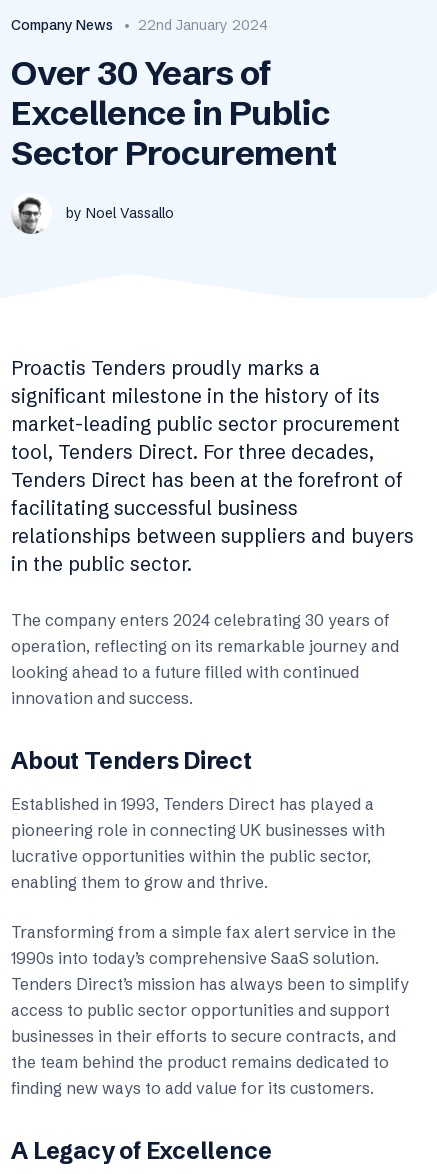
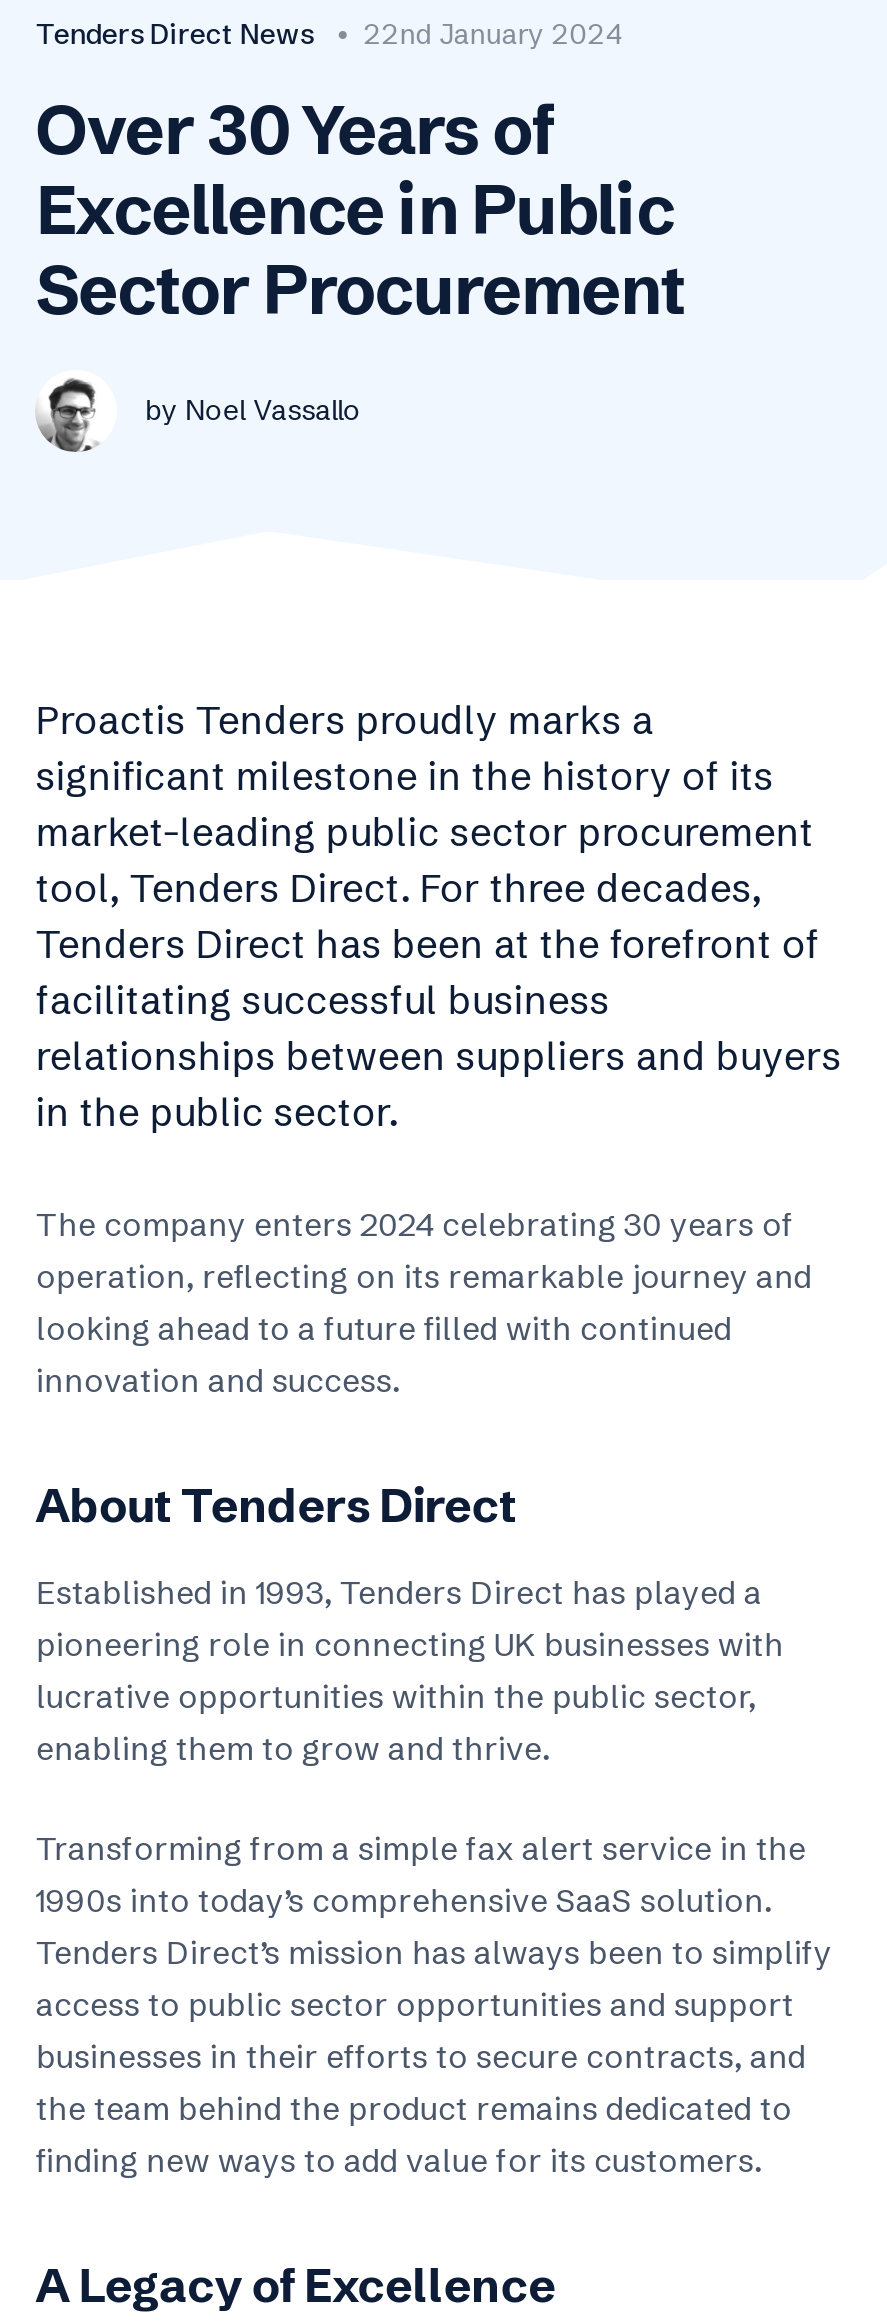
[11,16,116,34] Company News -> [36,16,320,52] Tenders Direct News

